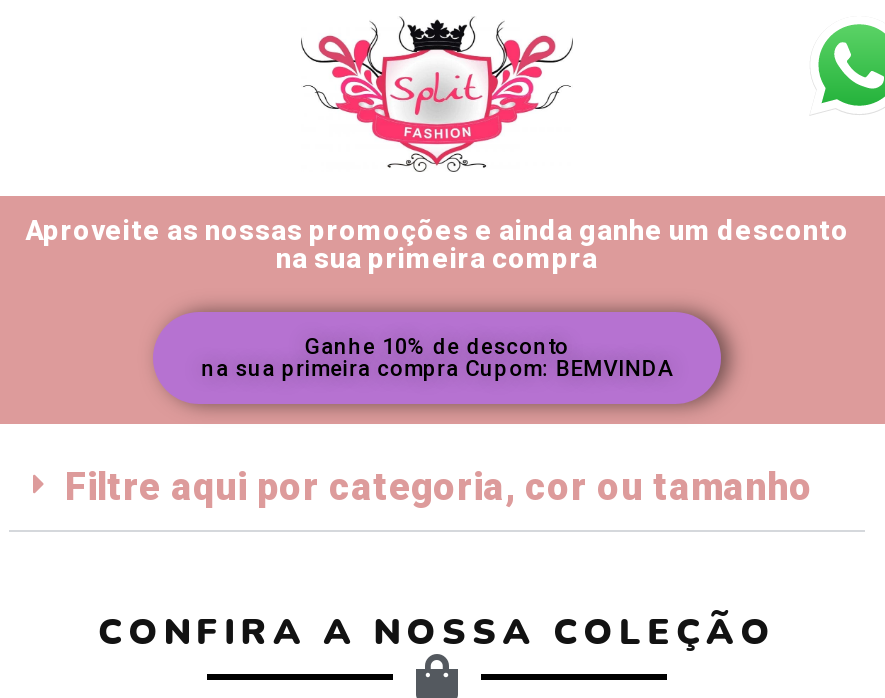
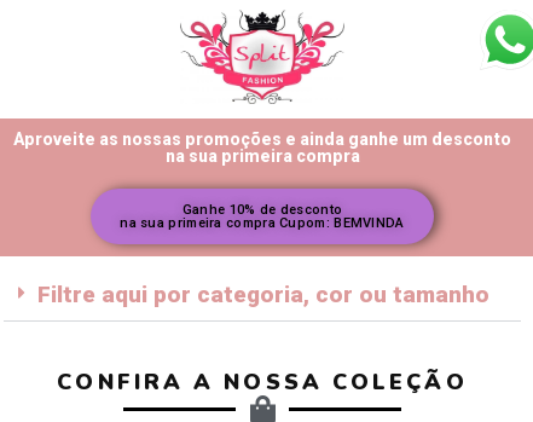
[807,24,879,106] [image] -> [485,15,529,64] [image]

